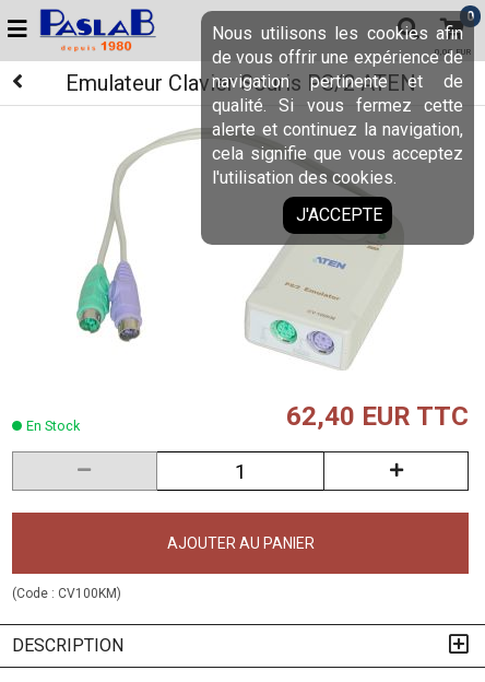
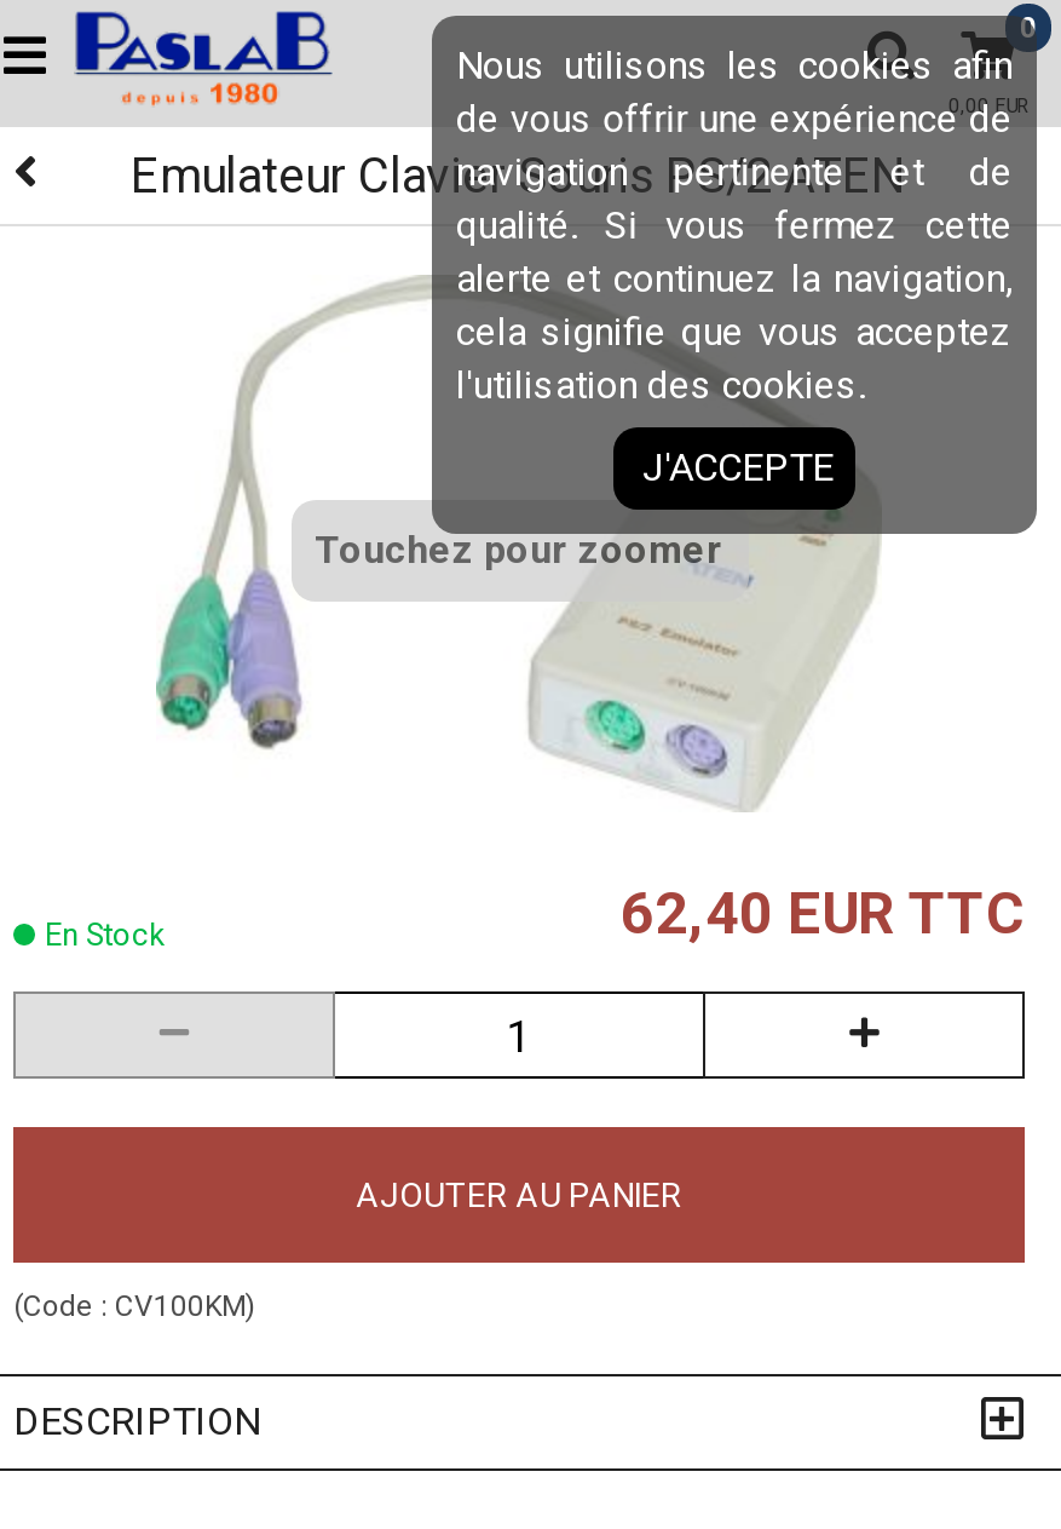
none -> [315,527,723,573] Touchez pour zoomer

